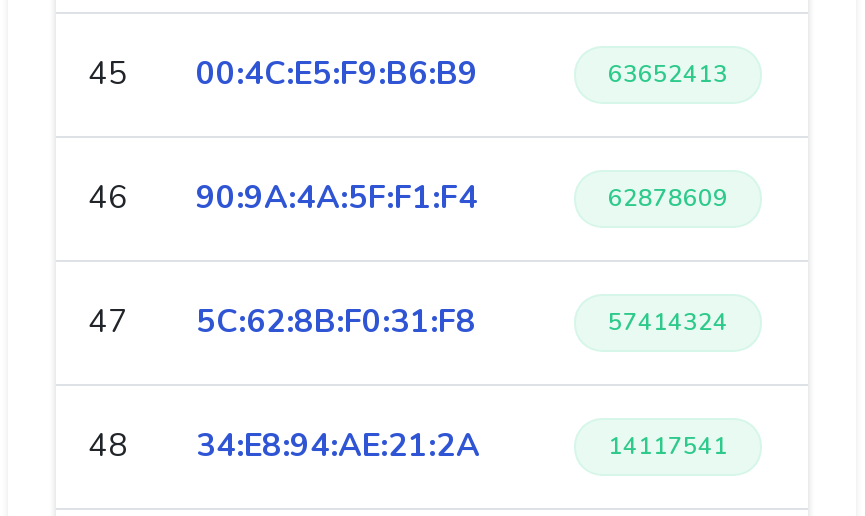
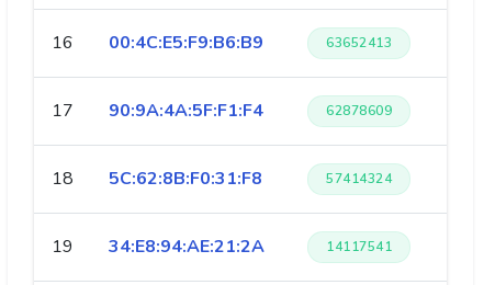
[88,52,478,96] 45 00:4C:E5:F9:B6:B9 -> [52,31,263,55] 16 00:4C:E5:F9:B6:B9
[88,176,478,220] 46 90:9A:4A:5F:F1:F4 -> [52,99,263,123] 17 90:9A:4A:5F:F1:F4
[88,300,476,344] 47 5C:62:8B:F0:31:F8 -> [52,167,262,191] 18 5C:62:8B:F0:31:F8
[88,424,480,468] 48 34:E8:94:AE:21:2A -> [52,235,264,259] 19 34:E8:94:AE:21:2A

